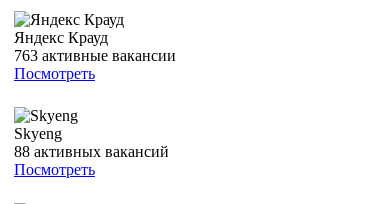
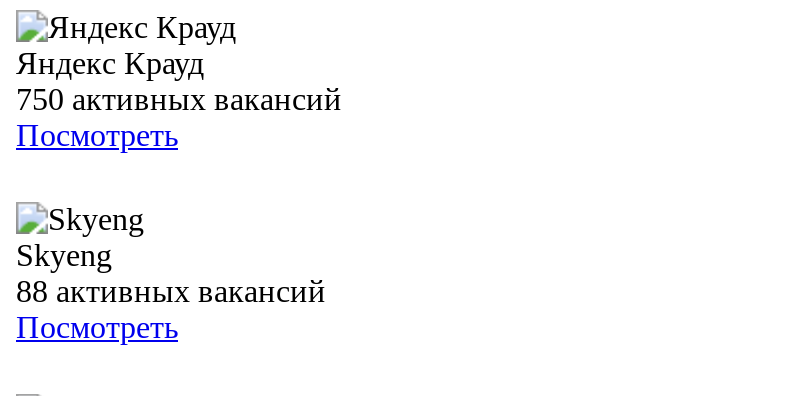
[14,47,176,64] 763 активные вакансии -> [16,83,342,117] 750 активных вакансий

